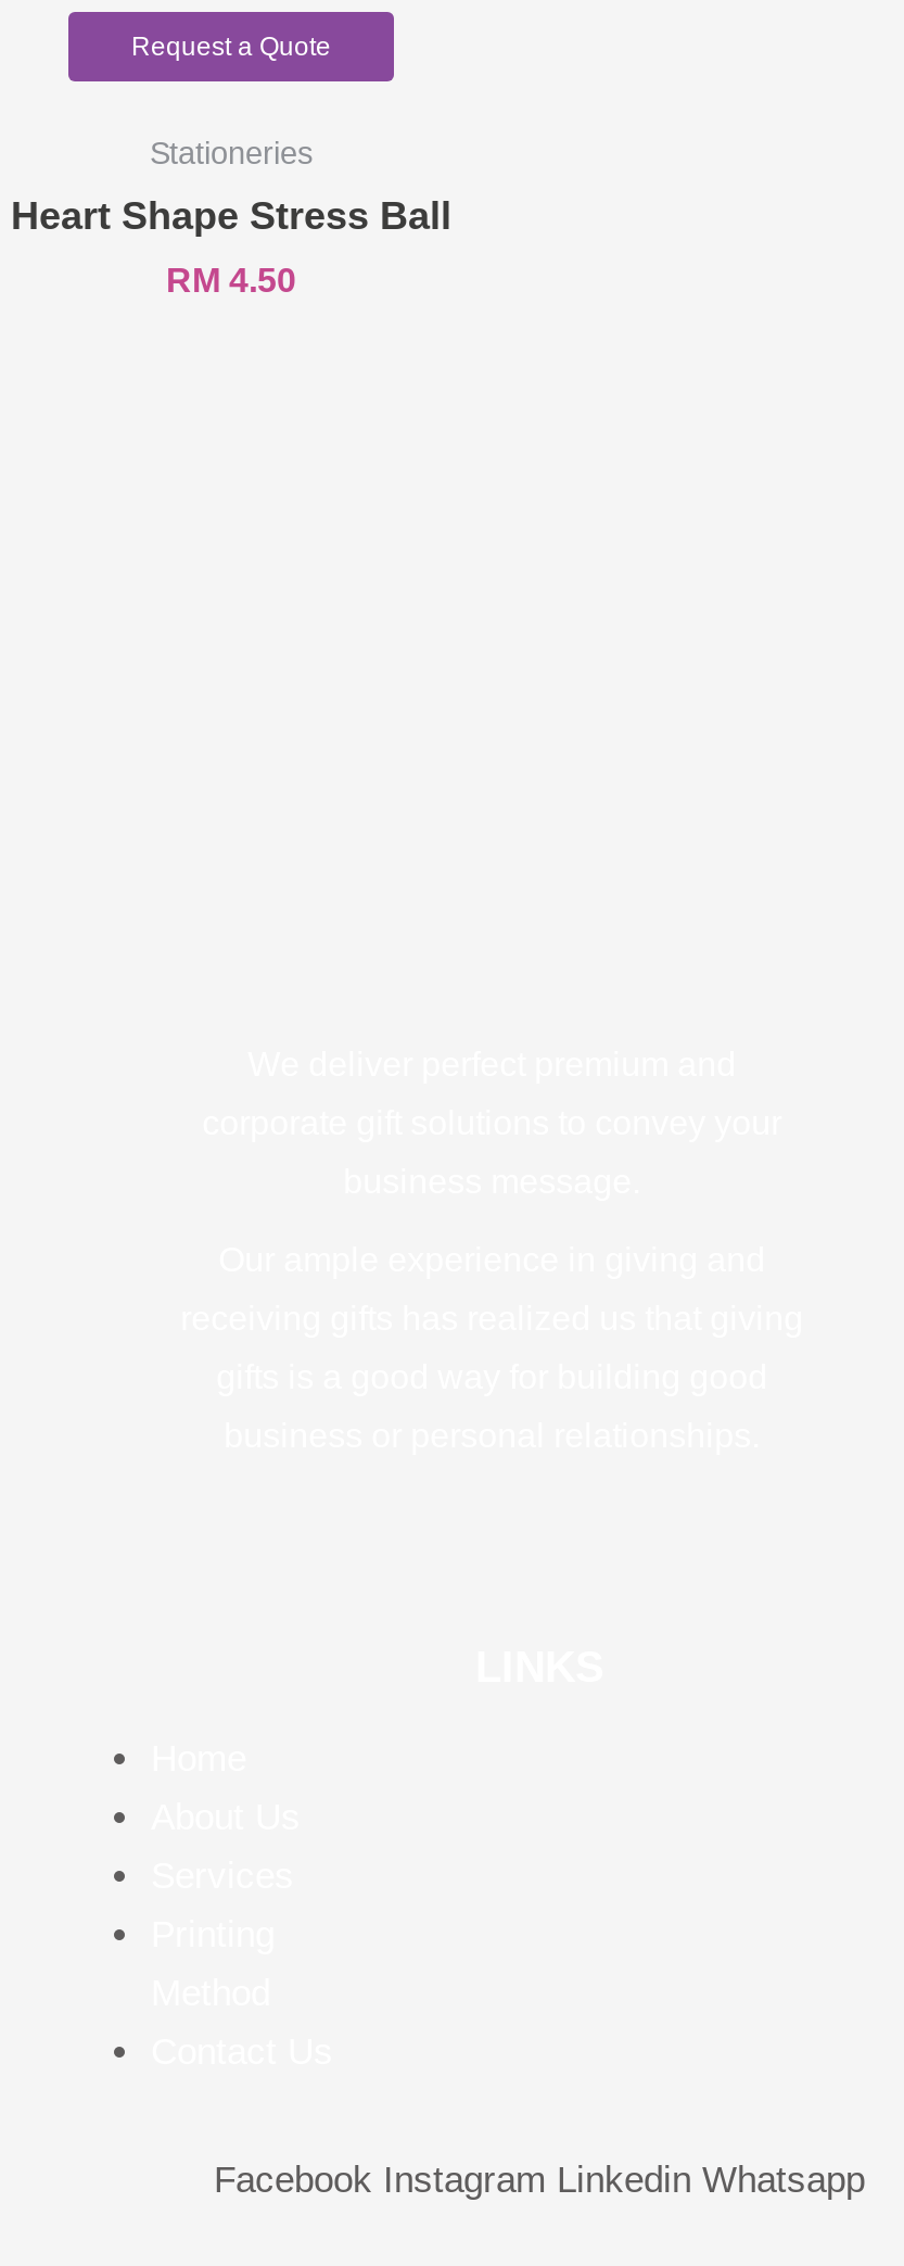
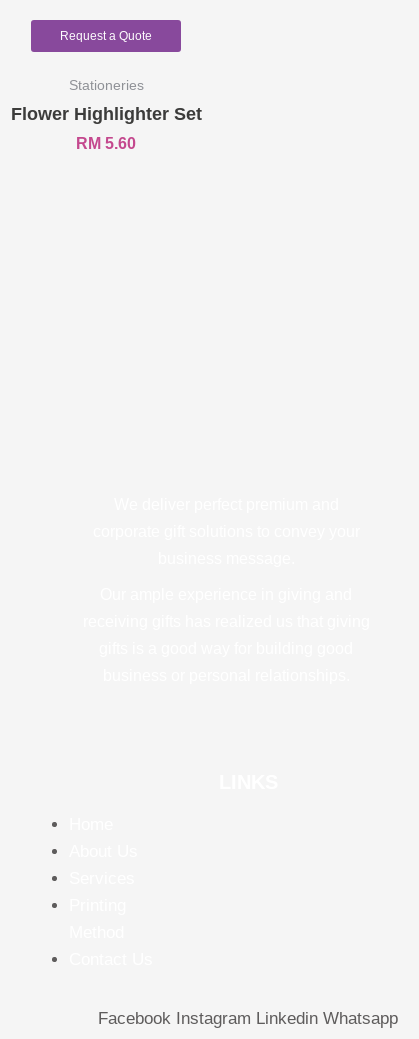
[11,194,451,237] Heart Shape Stress Ball -> [10,104,201,124] Flower Highlighter Set
[166,261,296,298] RM 4.50 -> [76,135,136,152] RM 5.60

